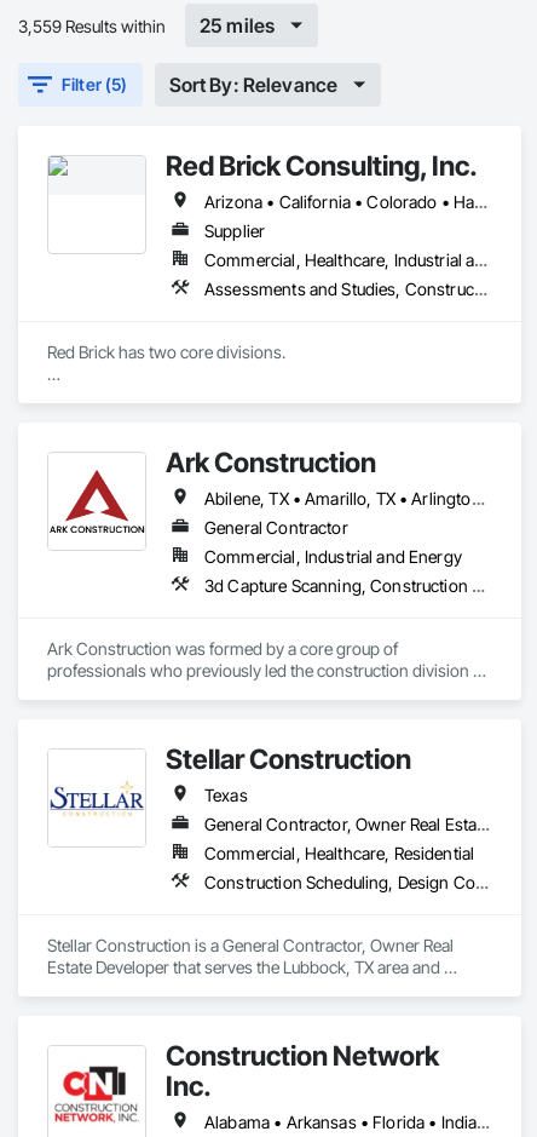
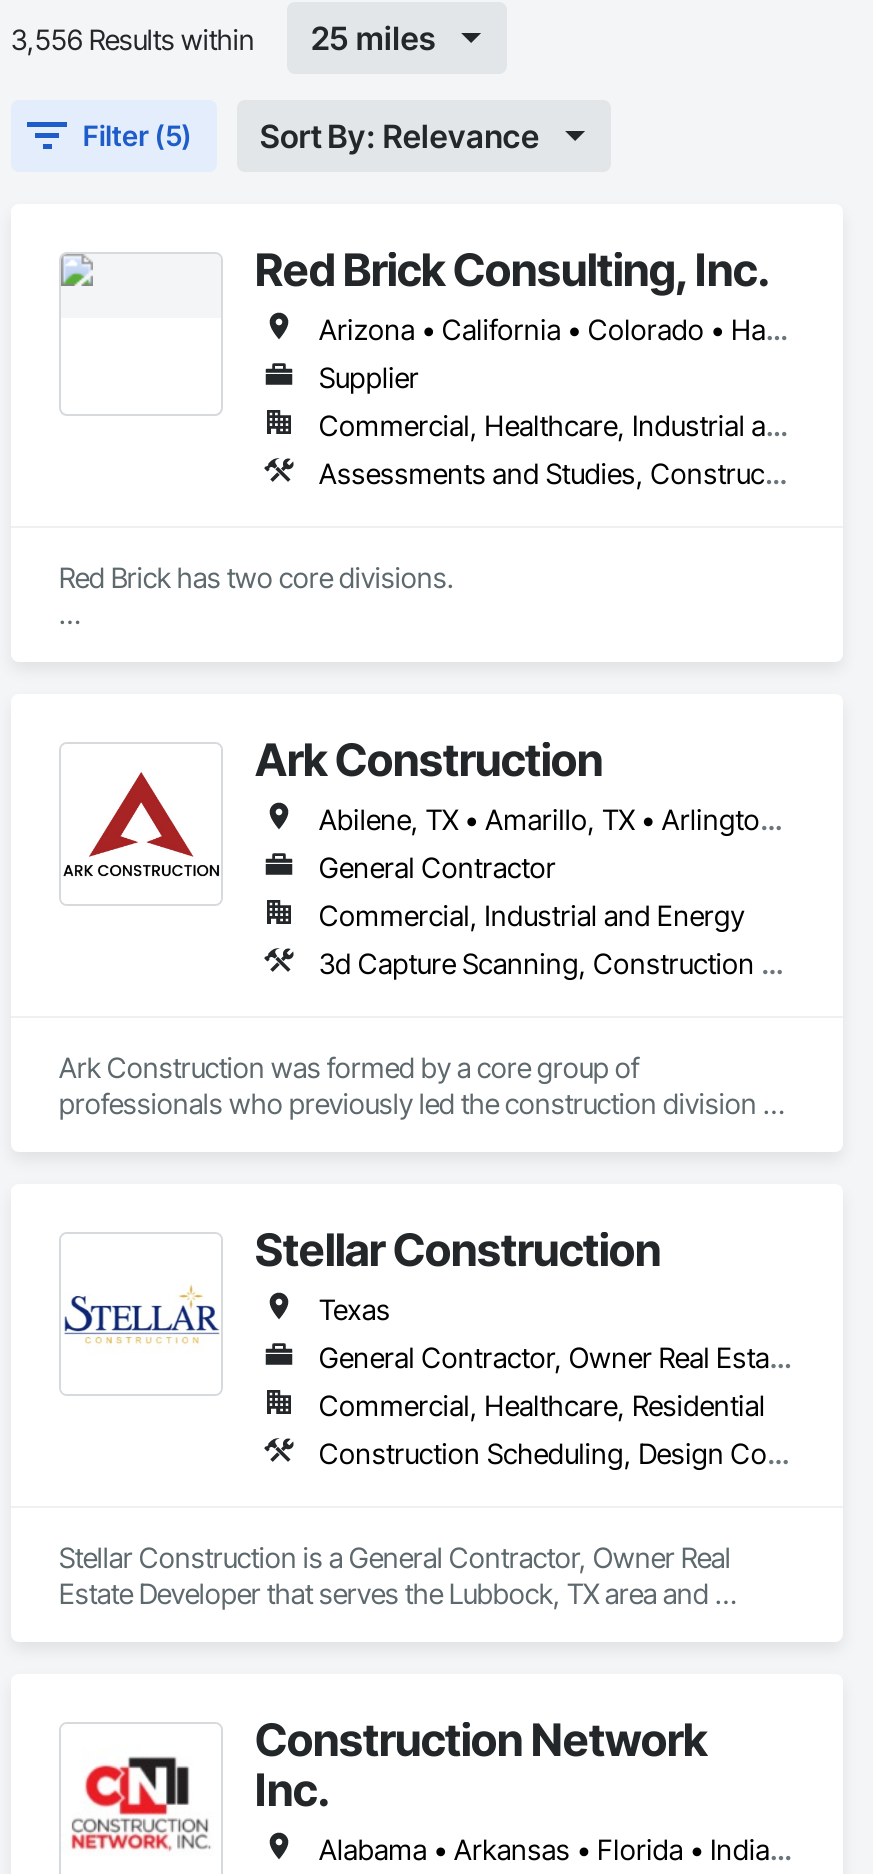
[18,15,166,36] 3,559 Results within -> [11,21,255,55] 3,556 Results within

